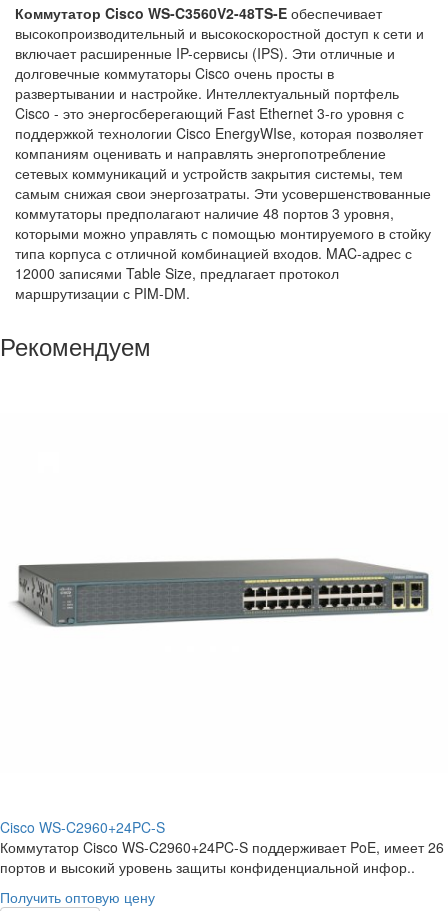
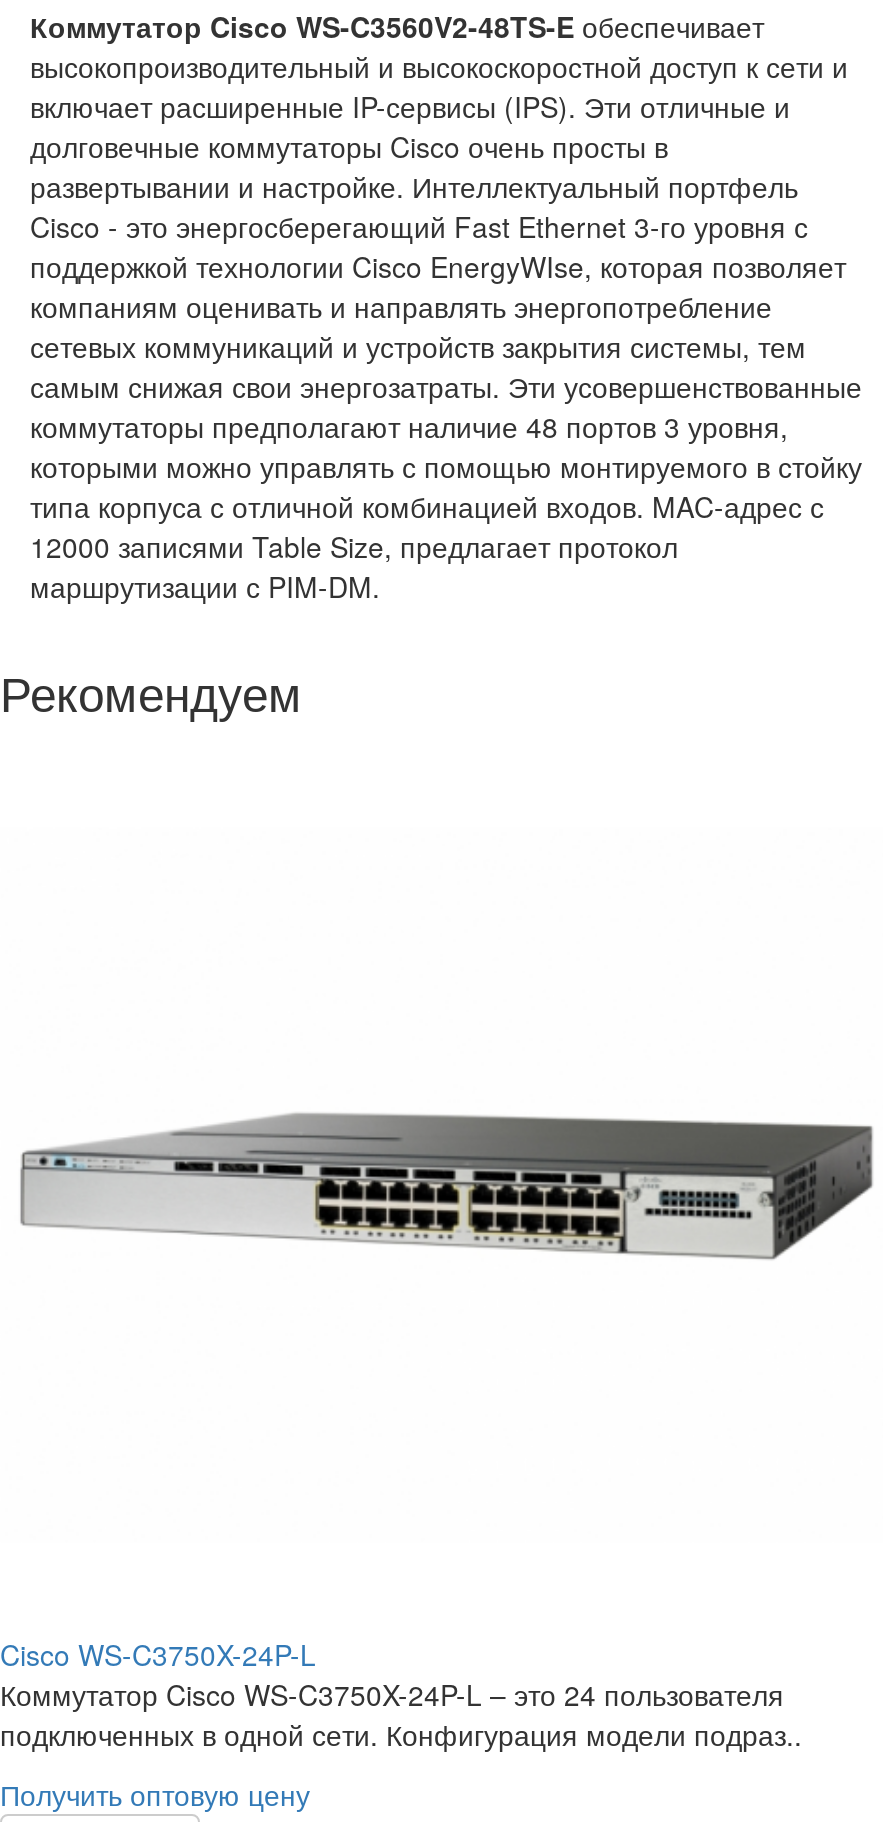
[10,557,436,630] [image] -> [18,1112,874,1262] [image]
[0,817,444,877] Cisco WS-C2960+24PC-S | Коммутатор Cisco WS-C2960+24PC-S поддерживает PoE, имеет 26 | портов и высокий уровень защиты конфиденциальной инфор.. -> [0,1635,802,1755] Cisco WS-C3750X-24P-L | Коммутатор Cisco WS-C3750X-24P-L – это 24 пользователя | подключенных в одной сети. Конфигурация модели подраз..

